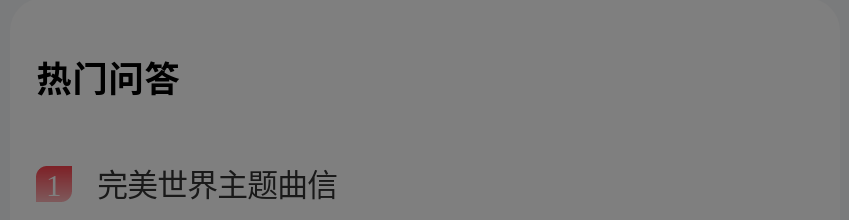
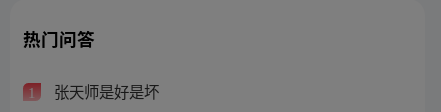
[89,161,337,205] 完美世界主题曲信 -> [50,80,159,102] 张天师是好是坏

